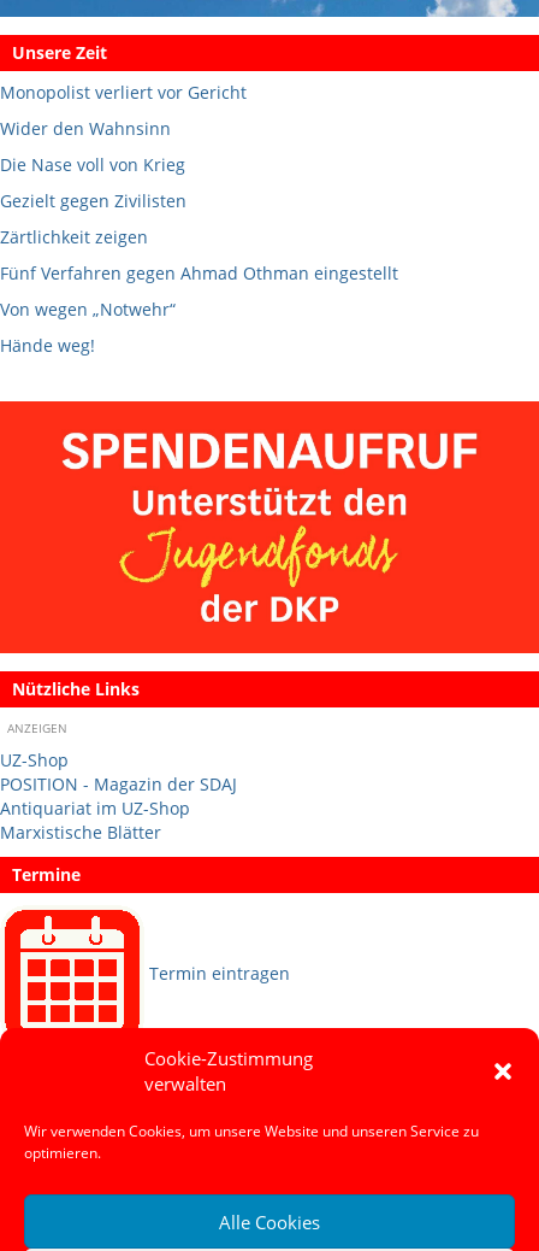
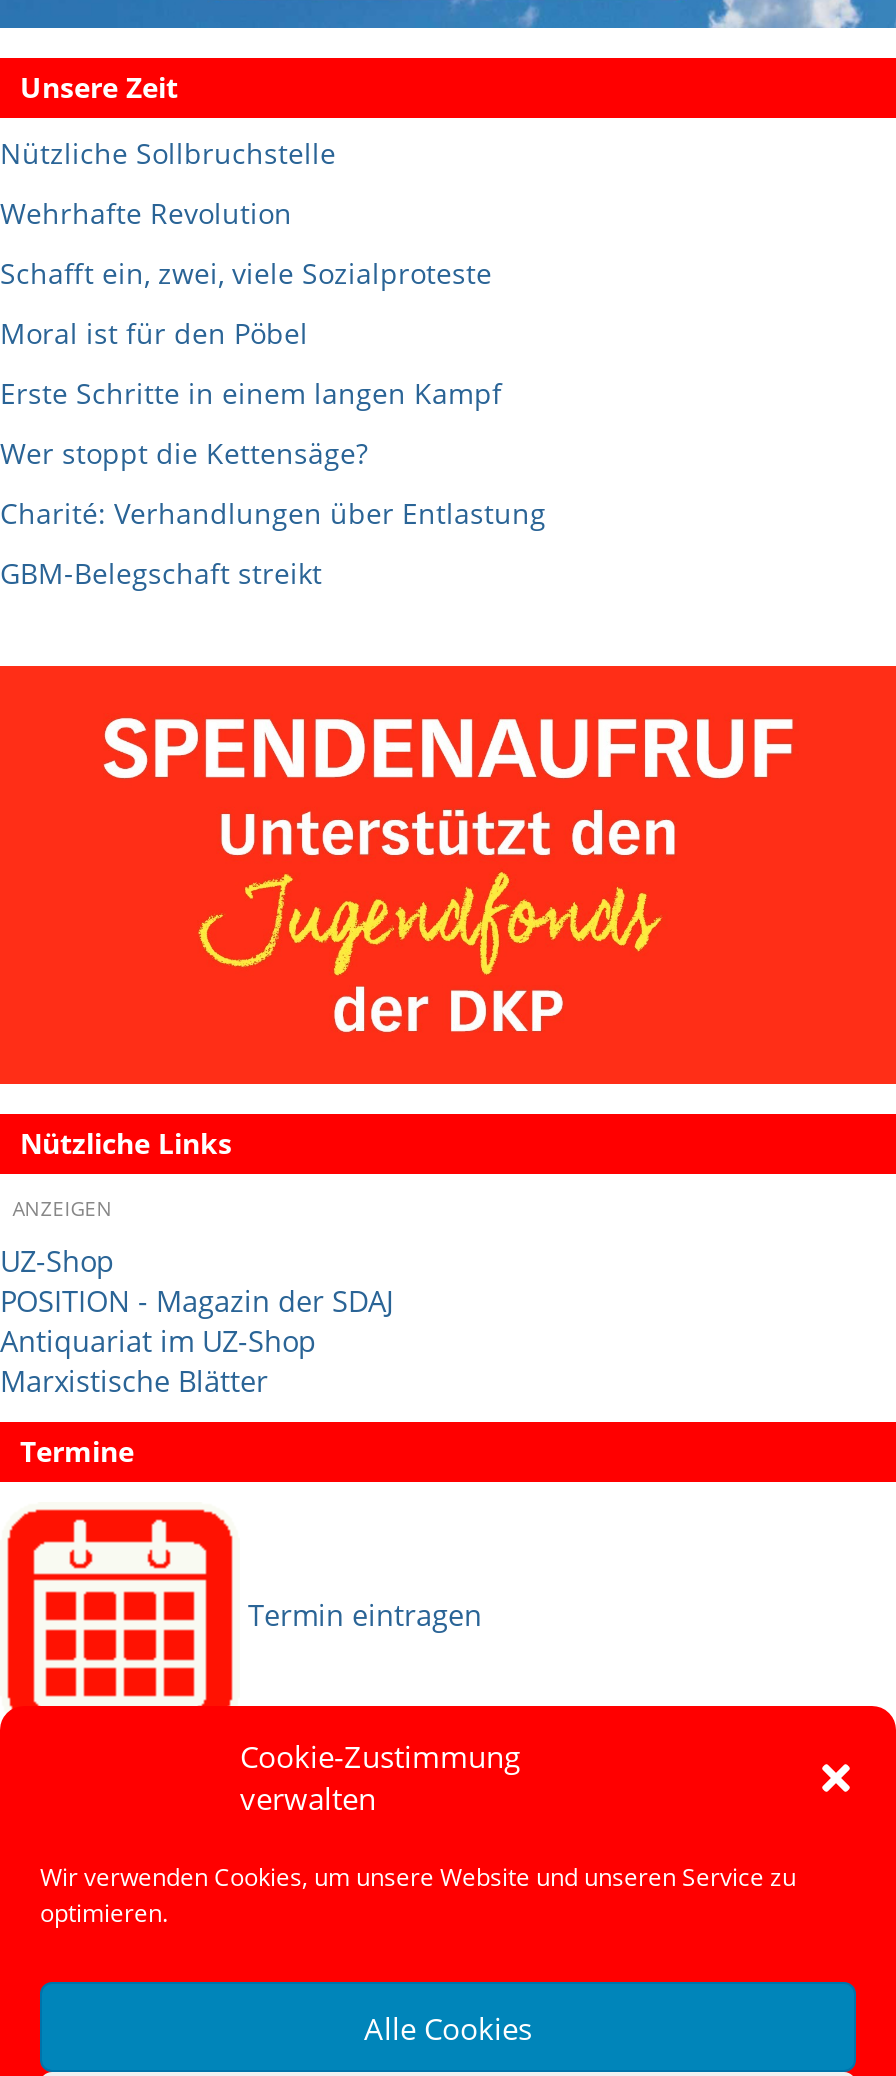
[0,80,247,103] Monopolist verliert vor Gericht -> [0,133,336,171] Nützliche Sollbruchstelle
[0,117,171,139] Wider den Wahnsinn -> [0,193,292,231] Wehrhafte Revolution
[0,153,185,176] Die Nase voll von Krieg -> [0,253,492,291] Schafft ein, zwei, viele Sozialproteste
[0,189,186,212] Gezielt gegen Zivilisten -> [0,313,308,351] Moral ist für den Pöbel
[0,225,148,248] Zärtlichkeit zeigen -> [0,373,502,411] Erste Schritte in einem langen Kampf
[0,261,398,284] Fünf Verfahren gegen Ahmad Othman eingestellt -> [0,433,368,471] Wer stoppt die Kettensäge?
[0,297,176,320] Von wegen „Notwehr“ -> [0,493,546,531] Charité: Verhandlungen über Entlastung
[0,333,95,356] Hände weg! -> [0,553,322,591] GBM-Belegschaft streikt

